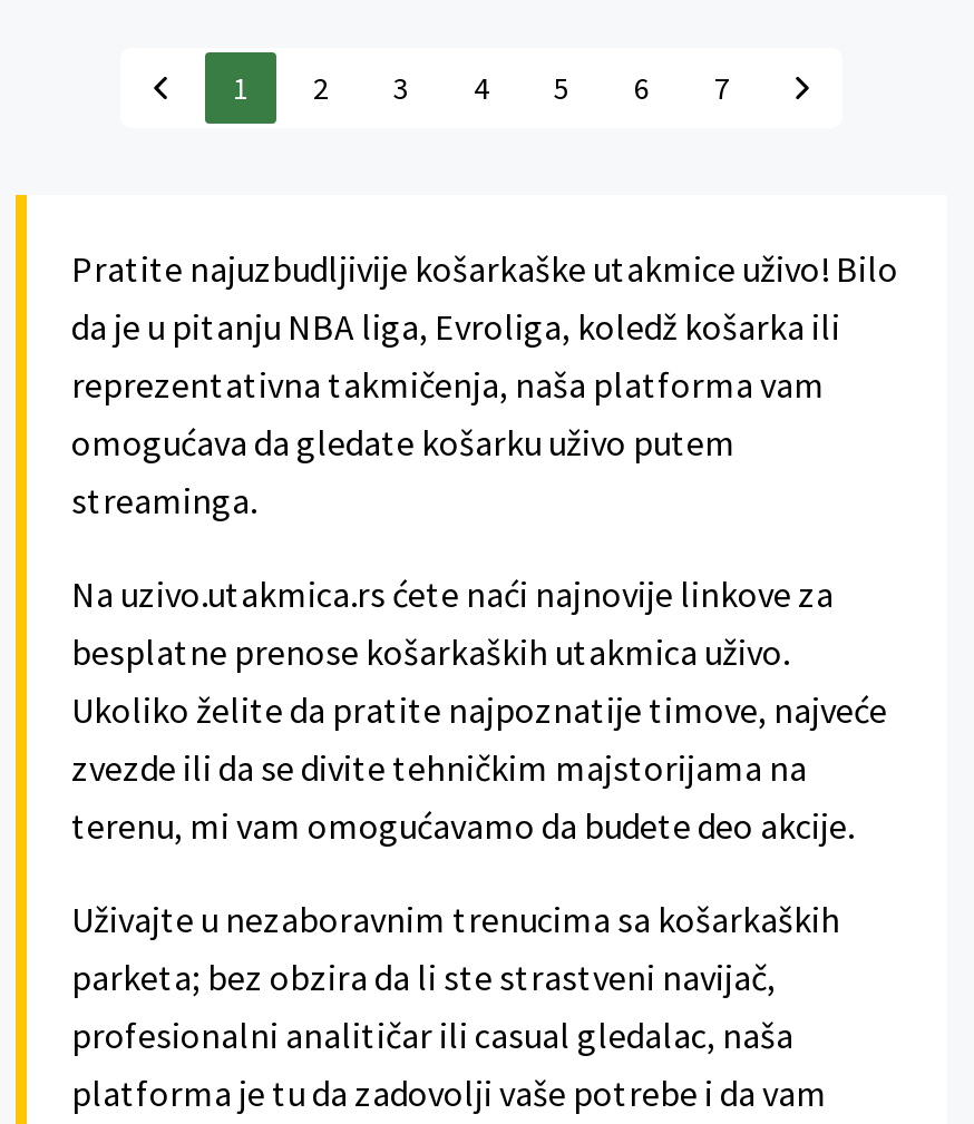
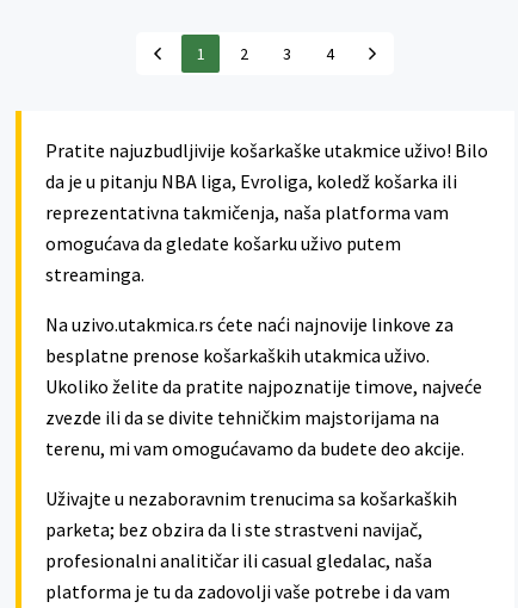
[554,67,730,107] 5 | 6 | 7 -> none

